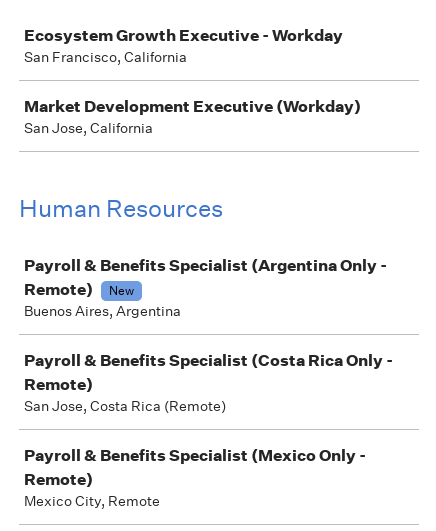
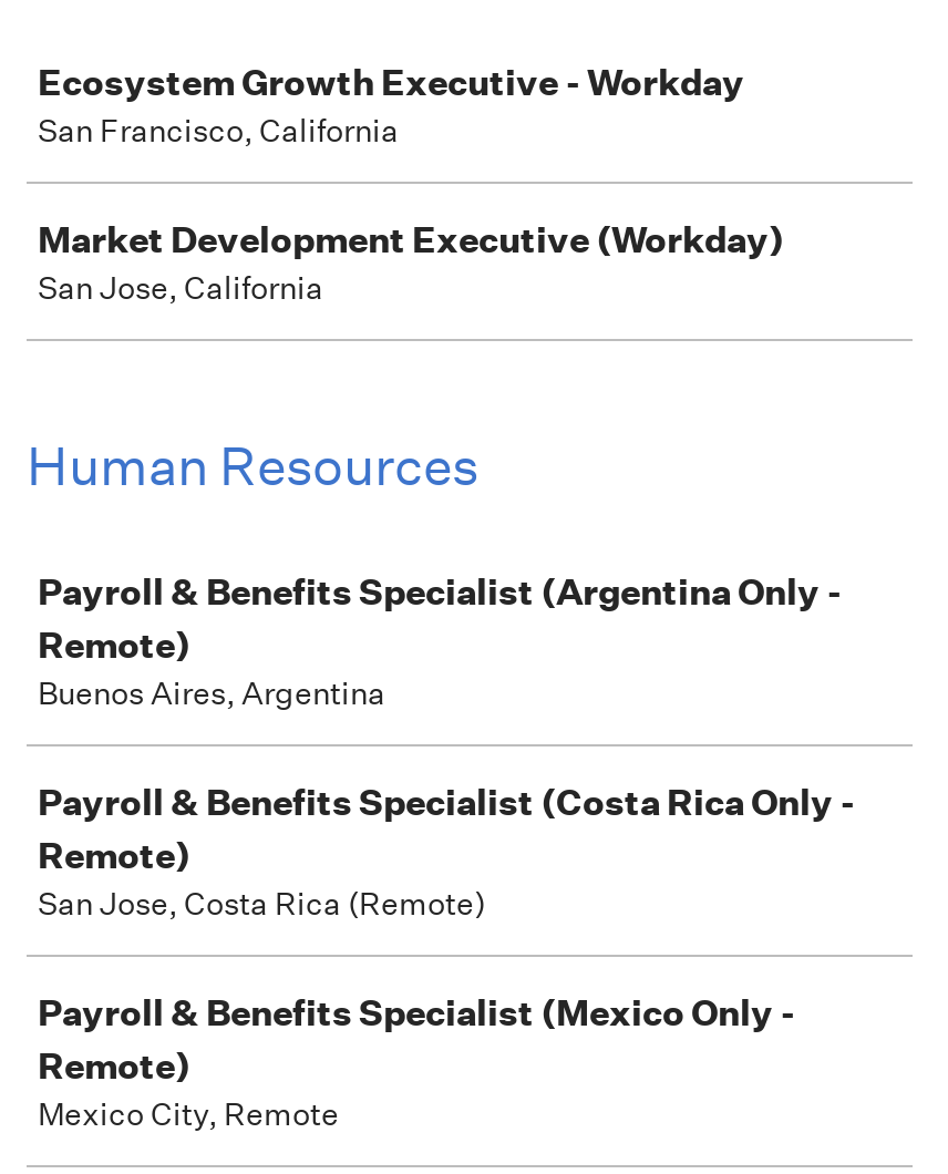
[109,282,134,299] New -> none

